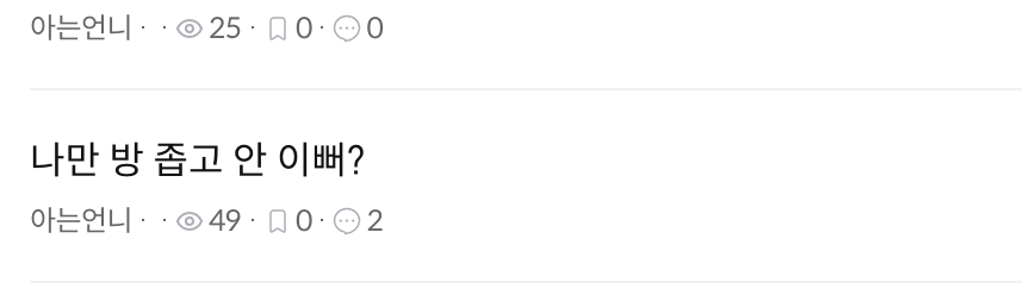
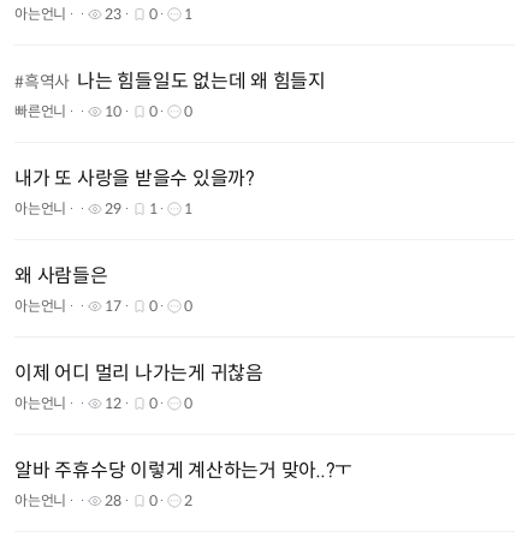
[209,8,241,44] 25 -> [14,4,326,120] 23 | 0 | 1 | #흑역사 나는 힘들일도 없는데 왜 힘들지 | 빠른언니 | 10
[30,134,365,184] 나만 방 좁고 안 이뻐? -> [14,165,255,190] 내가 또 사랑을 받을수 있을까?
[209,201,241,237] 49 -> [14,199,352,509] 29 | 1 | 1 | 왜 사람들은 | 아는언니 | 17 | 0 | 0 | 이제 어디 멀리 나가는게 귀찮음 | 아는언니 | 12 | 0 | 0 | 알바 주휴수당 이렇게 계산하는거 맞아..?ㅜ | 아는언니 | 28

